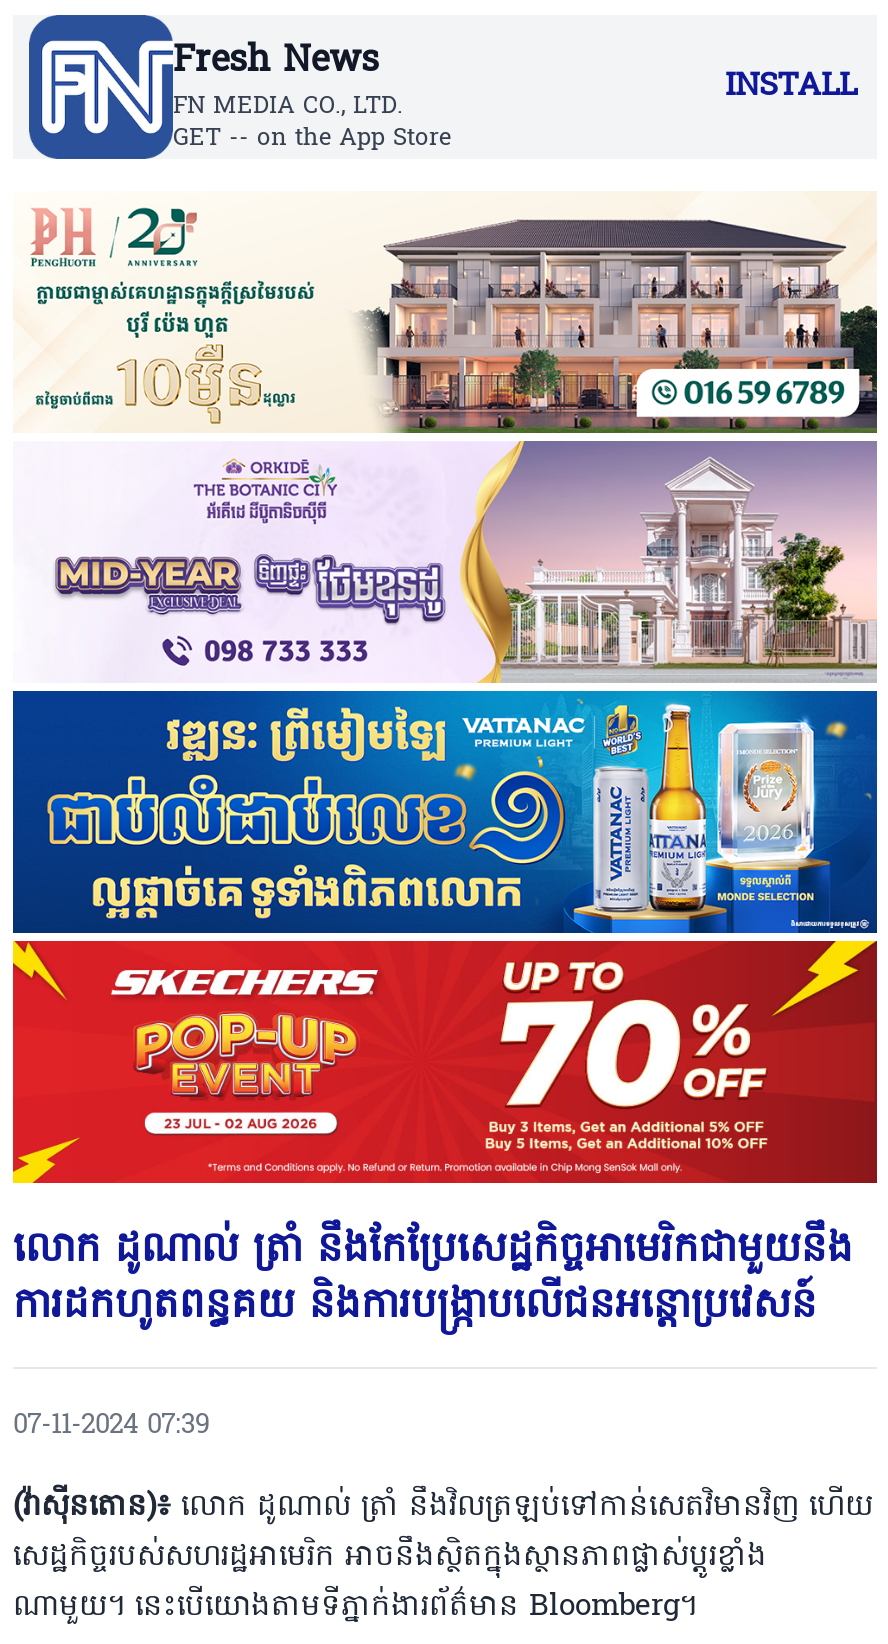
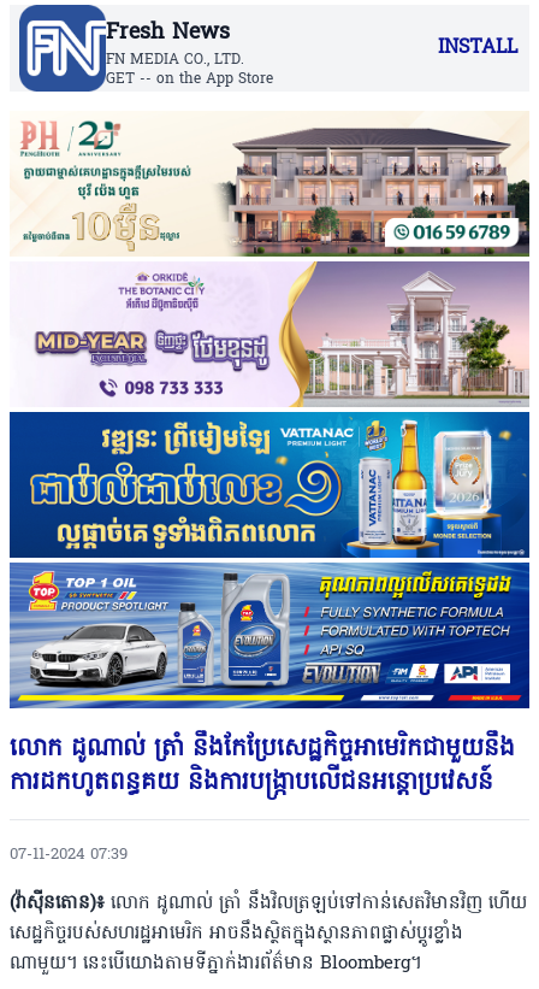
[11,939,879,1185] [image] -> [8,561,531,710] [image]

